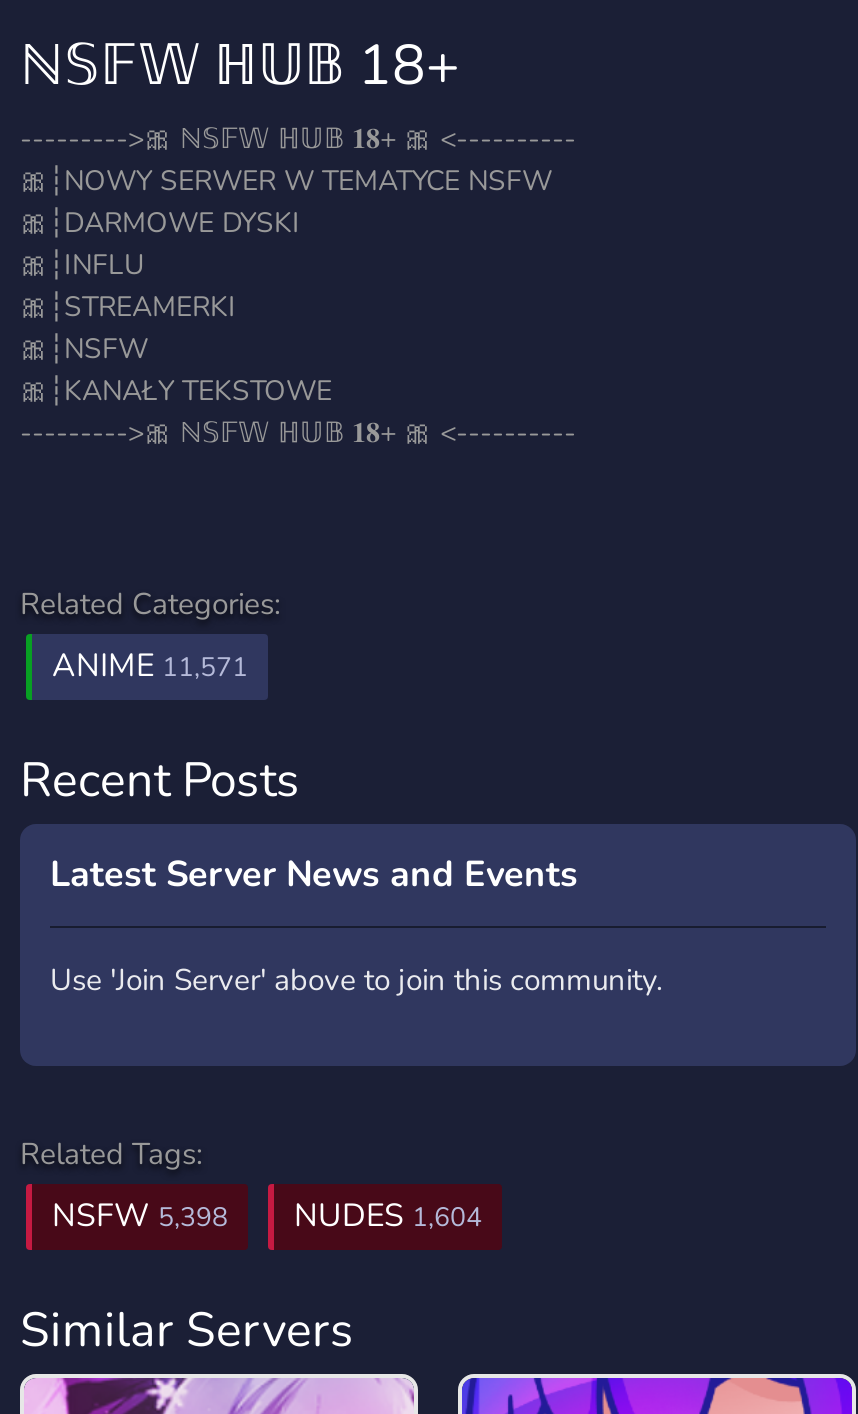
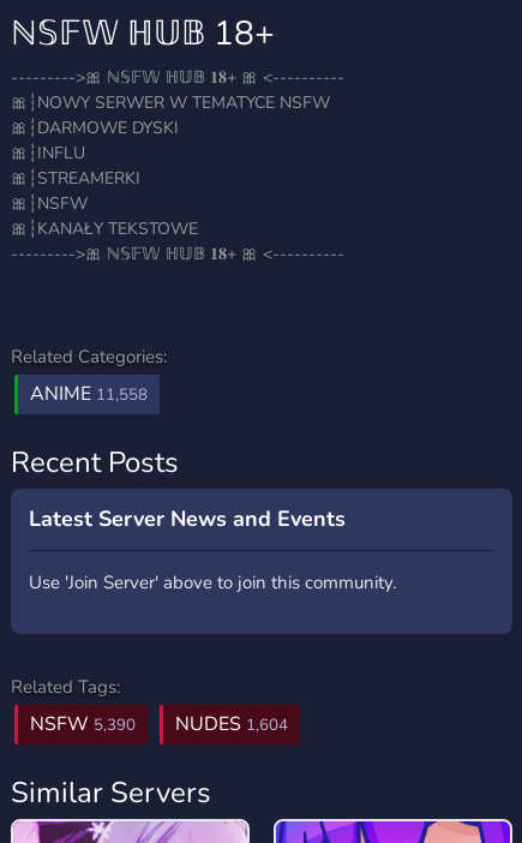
[52,644,248,688] ANIME 11,571 -> [30,381,148,407] ANIME 11,558
[52,1194,482,1238] NSFW 5,398 NUDES 1,604 -> [30,711,288,737] NSFW 5,390 NUDES 1,604

